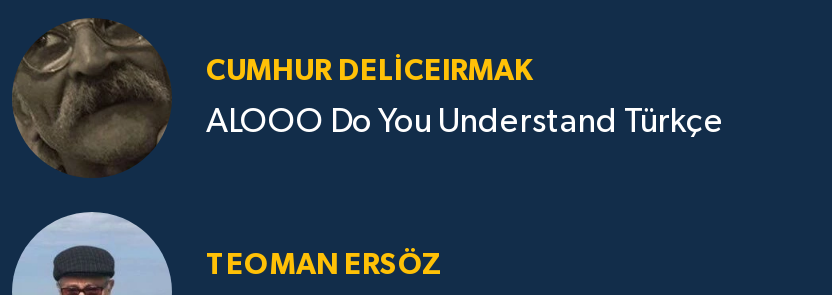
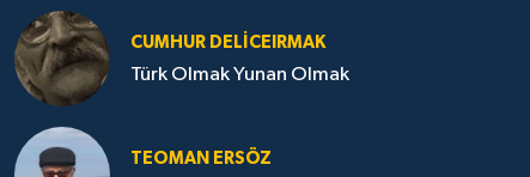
[206,106,724,140] ALOOO Do You Understand Türkçe -> [130,64,349,85] Türk Olmak Yunan Olmak

